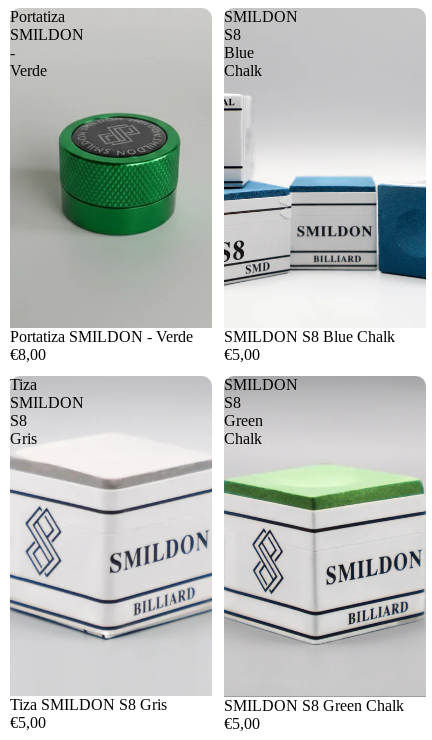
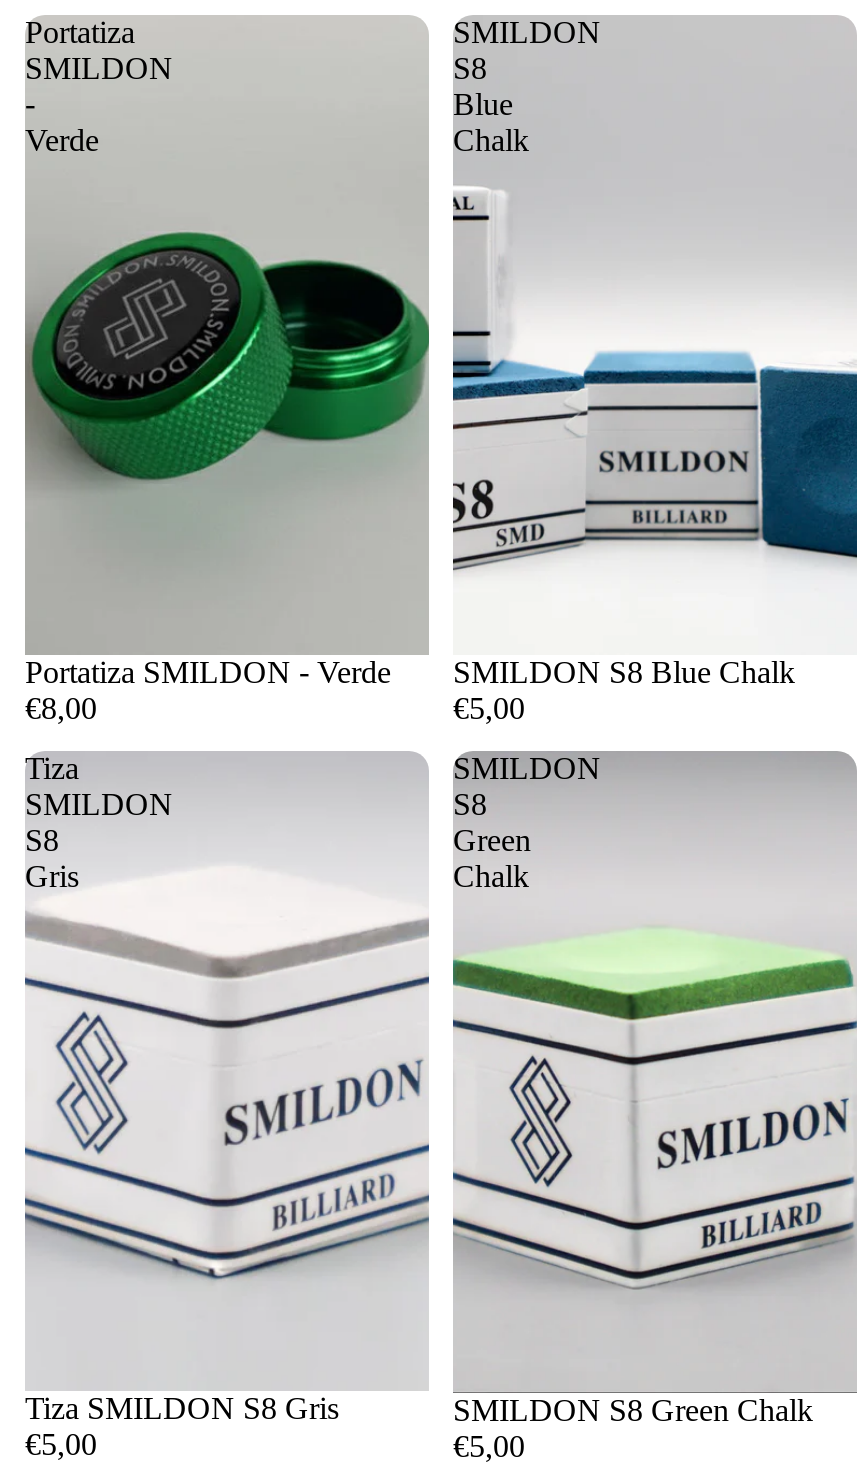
[12,112,211,245] [image] -> [27,225,429,491] [image]

